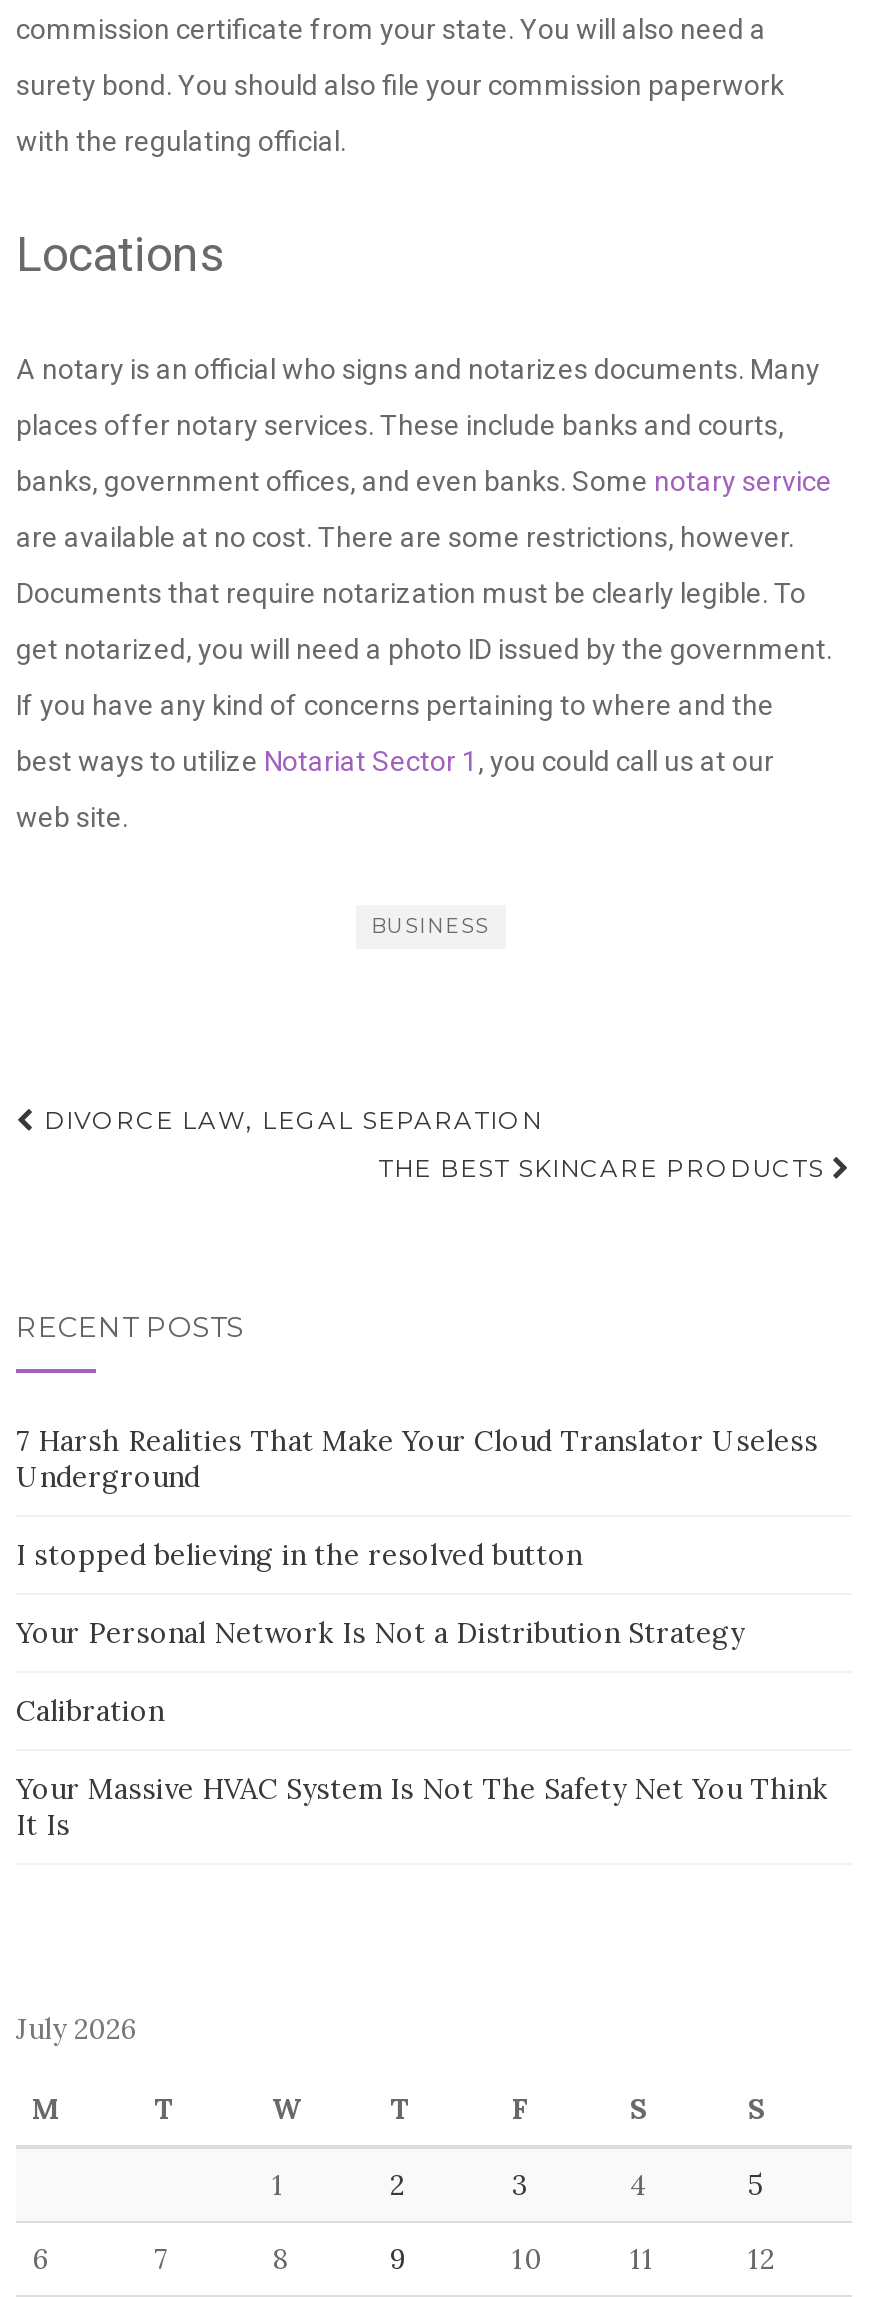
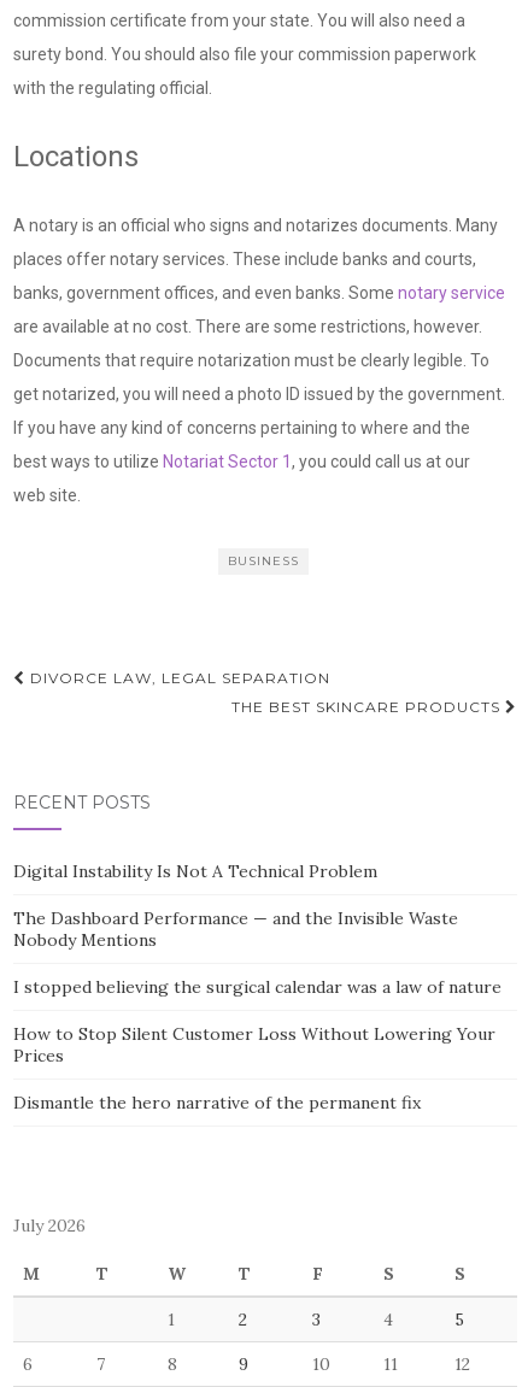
[16,1422,818,1494] 7 Harsh Realities That Make Your Cloud Translator Useless | Underground -> [13,860,377,881] Digital Instability Is Not A Technical Problem
[16,1536,582,1572] I stopped believing in the resolved button -> [13,907,458,950] The Dashboard Performance — and the Invisible Waste | Nobody Mentions
[16,1614,744,1650] Your Personal Network Is Not a Distribution Strategy -> [13,975,502,997] I stopped believing the surgical calendar was a law of nature
[16,1692,164,1728] Calibration -> [13,1022,495,1066] How to Stop Silent Customer Loss Without Lowering Your | Prices
[16,1770,828,1842] Your Massive HVAC System Is Not The Safety Net You Think | It Is -> [13,1091,421,1113] Dismantle the hero narrative of the permanent fix

